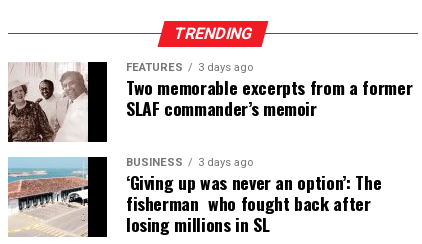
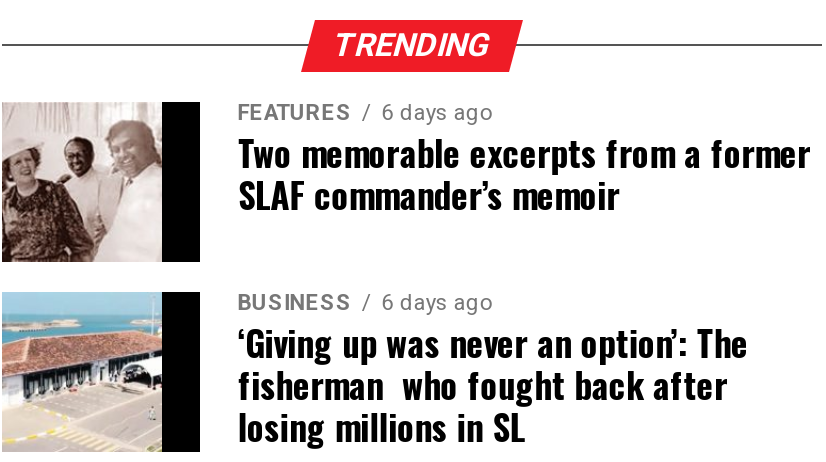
[126,61,253,74] FEATURES 3 days ago -> [238,100,492,126] FEATURES 6 days ago
[126,156,253,169] BUSINESS 3 days ago -> [238,290,492,316] BUSINESS 6 days ago

